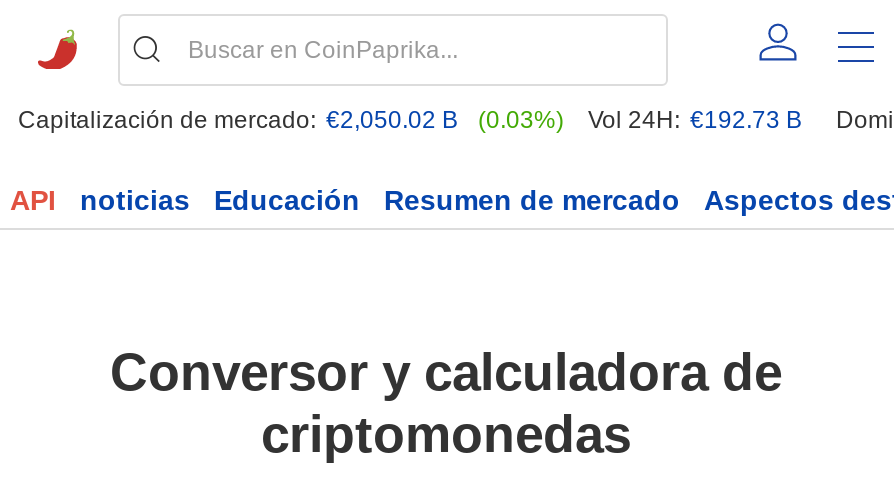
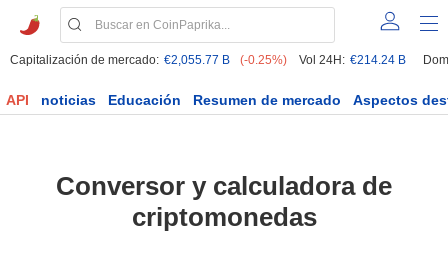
[18,106,458,134] Capitalización de mercado: €2,050.02 B -> [10,53,230,67] Capitalización de mercado: €2,055.77 B
[478,106,564,134] (0.03%) -> [240,53,287,67] (-0.25%)
[588,106,802,134] Vol 24H: €192.73 B -> [299,53,406,67] Vol 24H: €214.24 B

